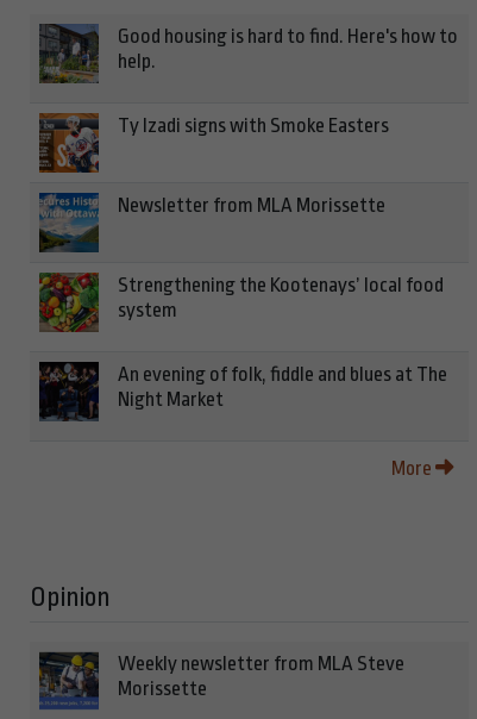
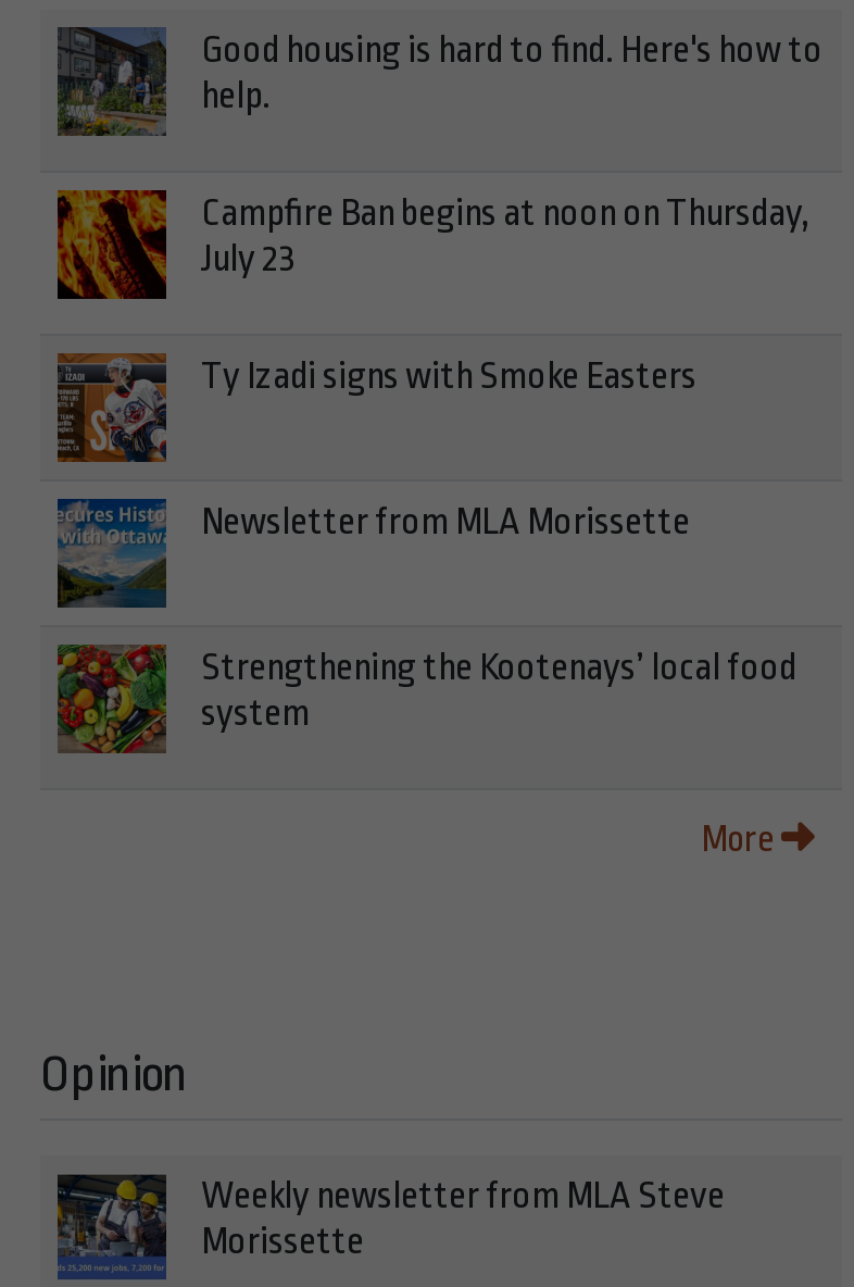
none -> [55,189,809,300] [image] | Campfire Ban begins at noon on Thursday, | July 23
moved [37,112,444,321] -> [53,352,796,734]: [image] | Ty Izadi signs with Smoke Easters | Newsletter from MLA Morissette | Strengthening the Kootenays’ local food | system
[38,361,447,423] [image] | An evening of folk, fiddle and blues at The | Night Market -> none

